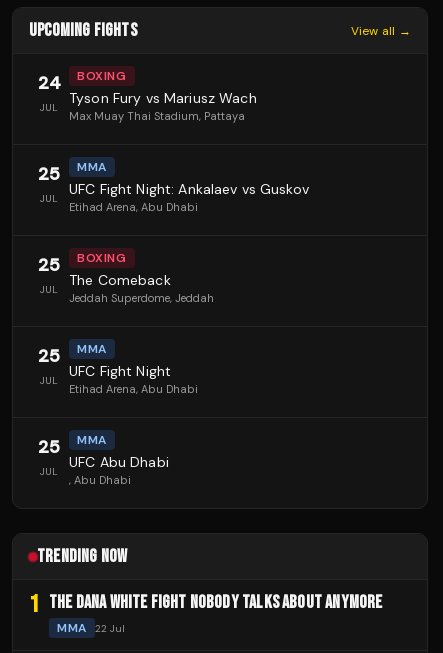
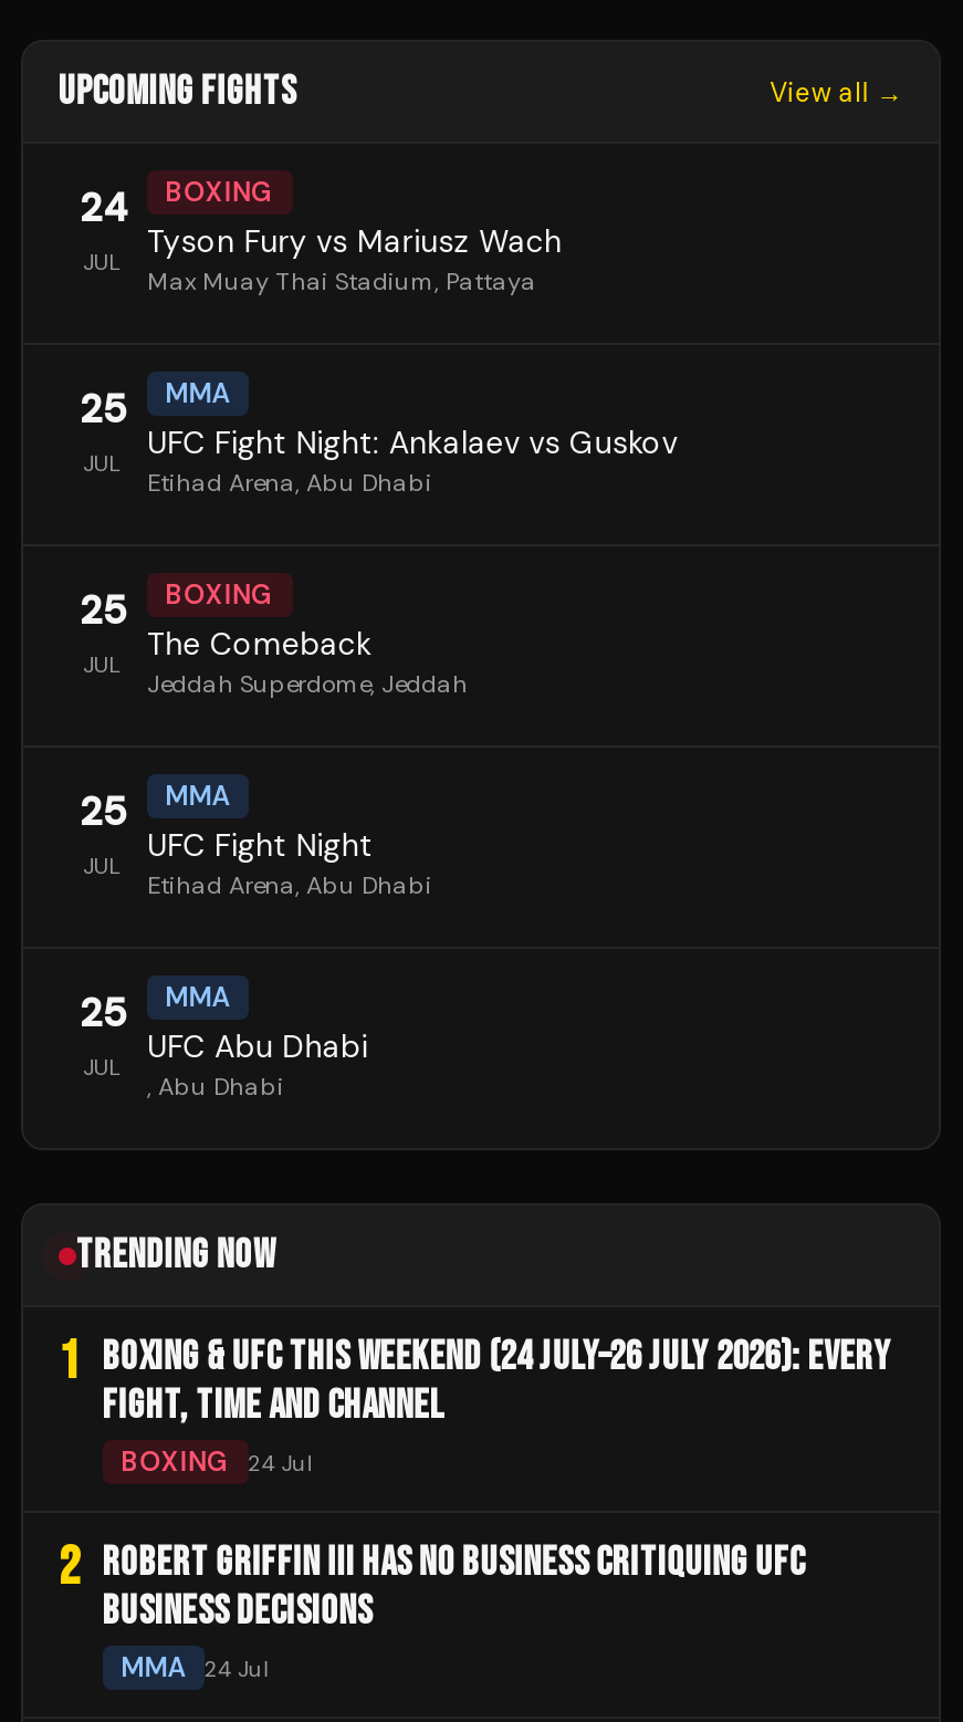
[29,590,382,619] 1 THE DANA WHITE FIGHT NOBODY TALKS ABOUT ANYMORE -> [59,1329,892,1635] 1 BOXING & UFC THIS WEEKEND (24 JULY–26 JULY 2026): EVERY | FIGHT, TIME AND CHANNEL | BOXING | 24 Jul | 2 ROBERT GRIFFIN III HAS NO BUSINESS CRITIQUING UFC | BUSINESS DECISIONS
[57,620,125,636] MMA 22 Jul -> [121,1650,270,1686] MMA 24 Jul

